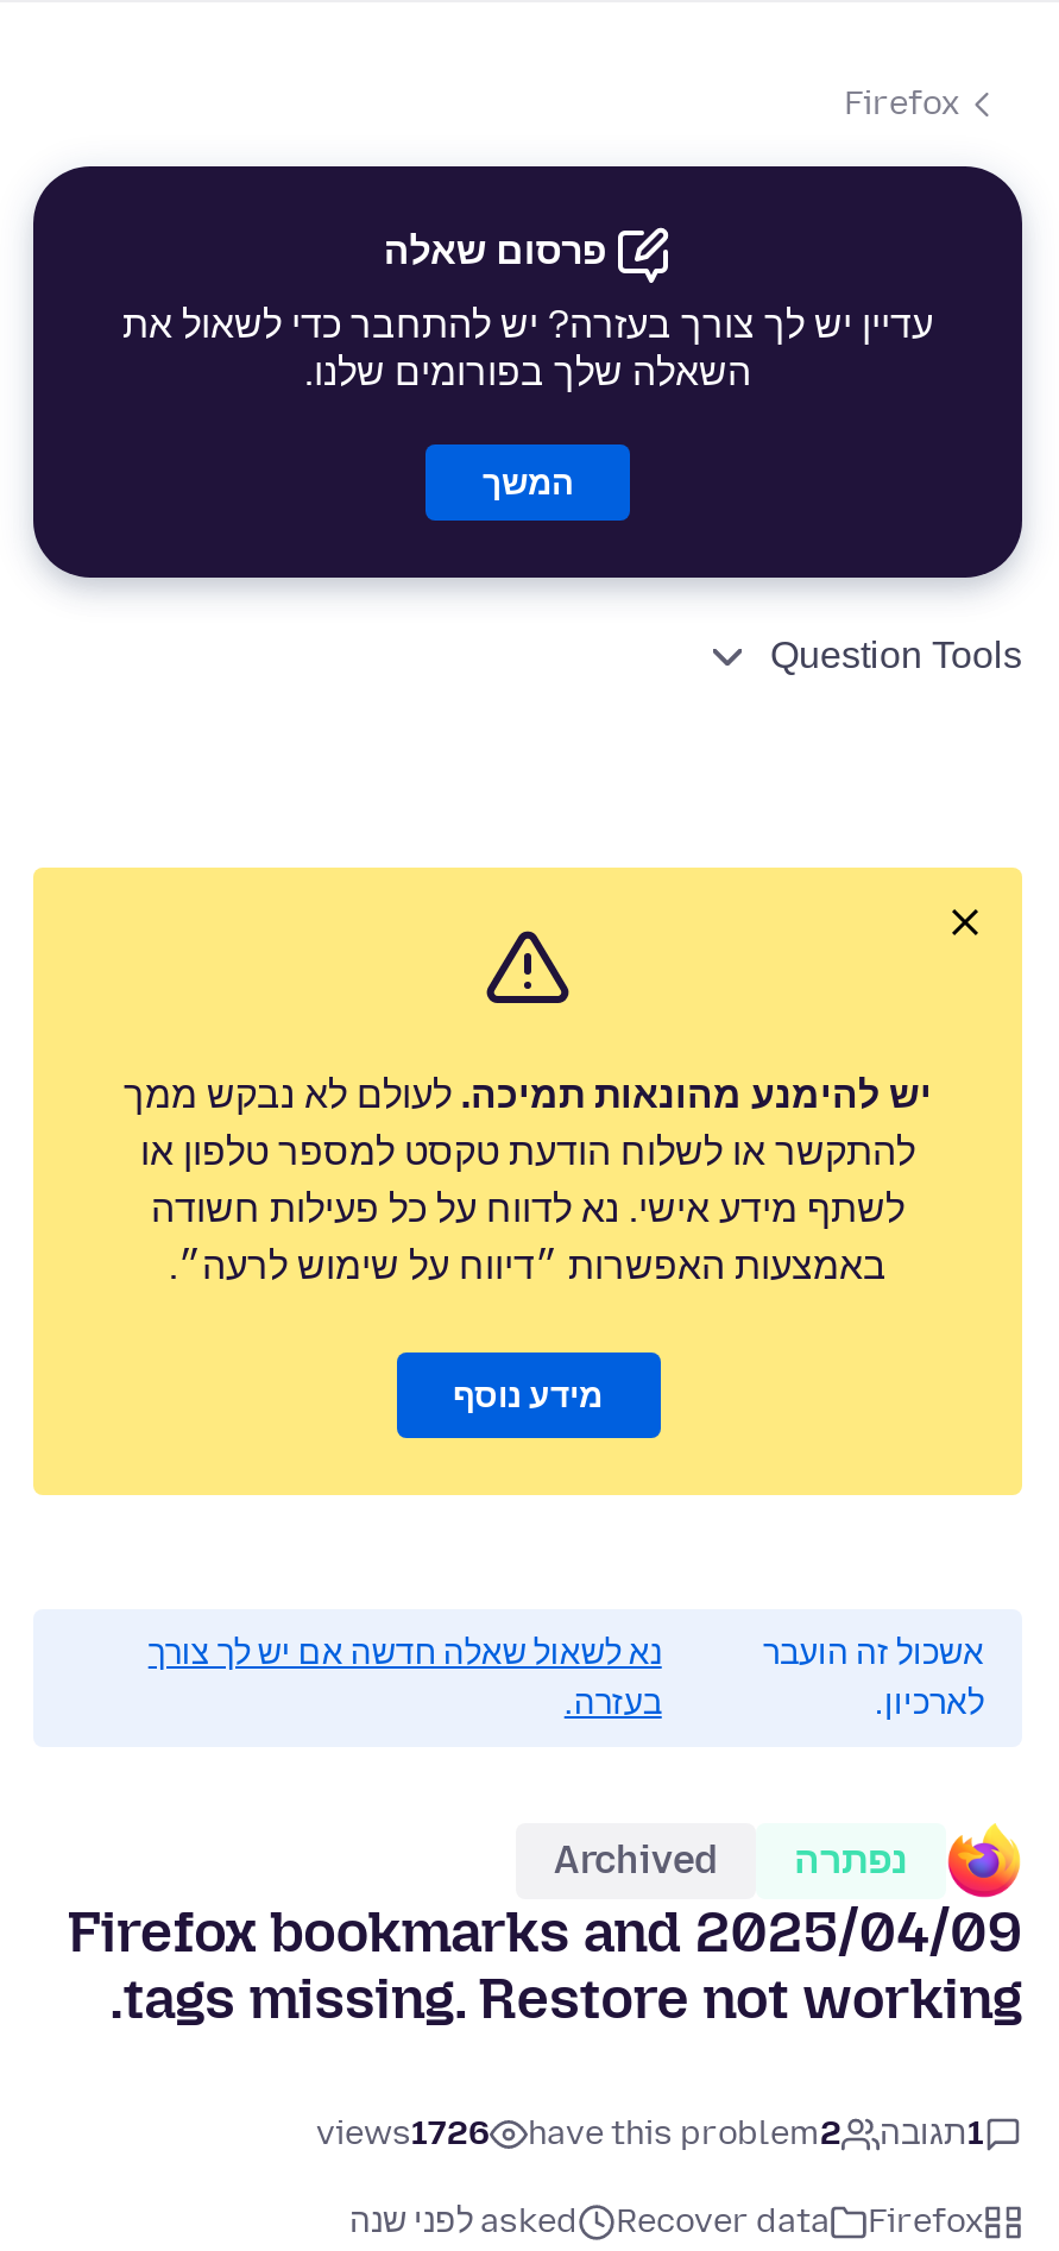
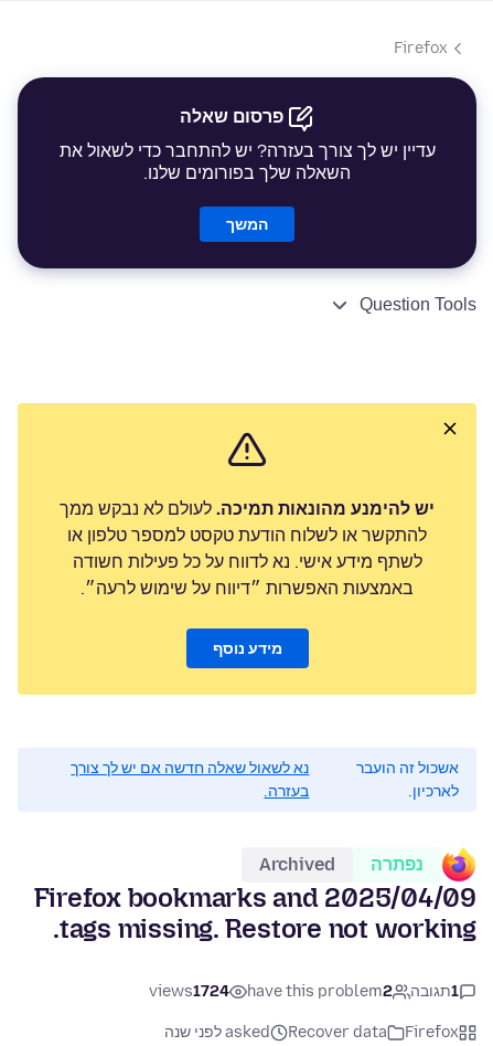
[316,2114,984,2154] 1תגובה 2 have this problem 1726 views -> [149,982,459,1001] 1תגובה 2 have this problem 1724 views

